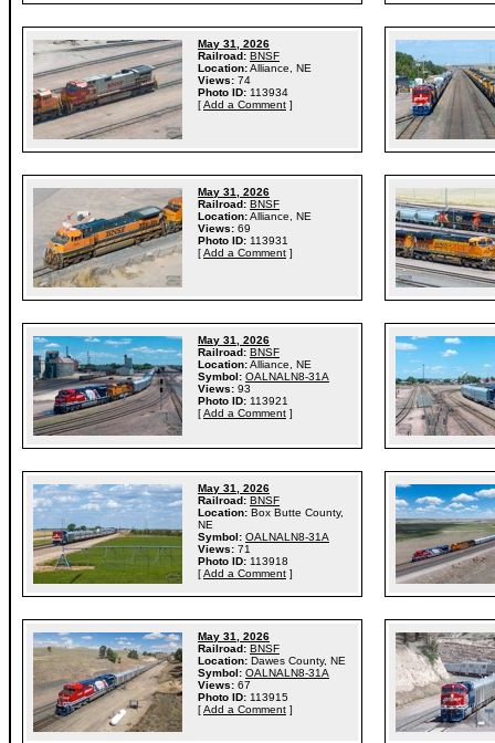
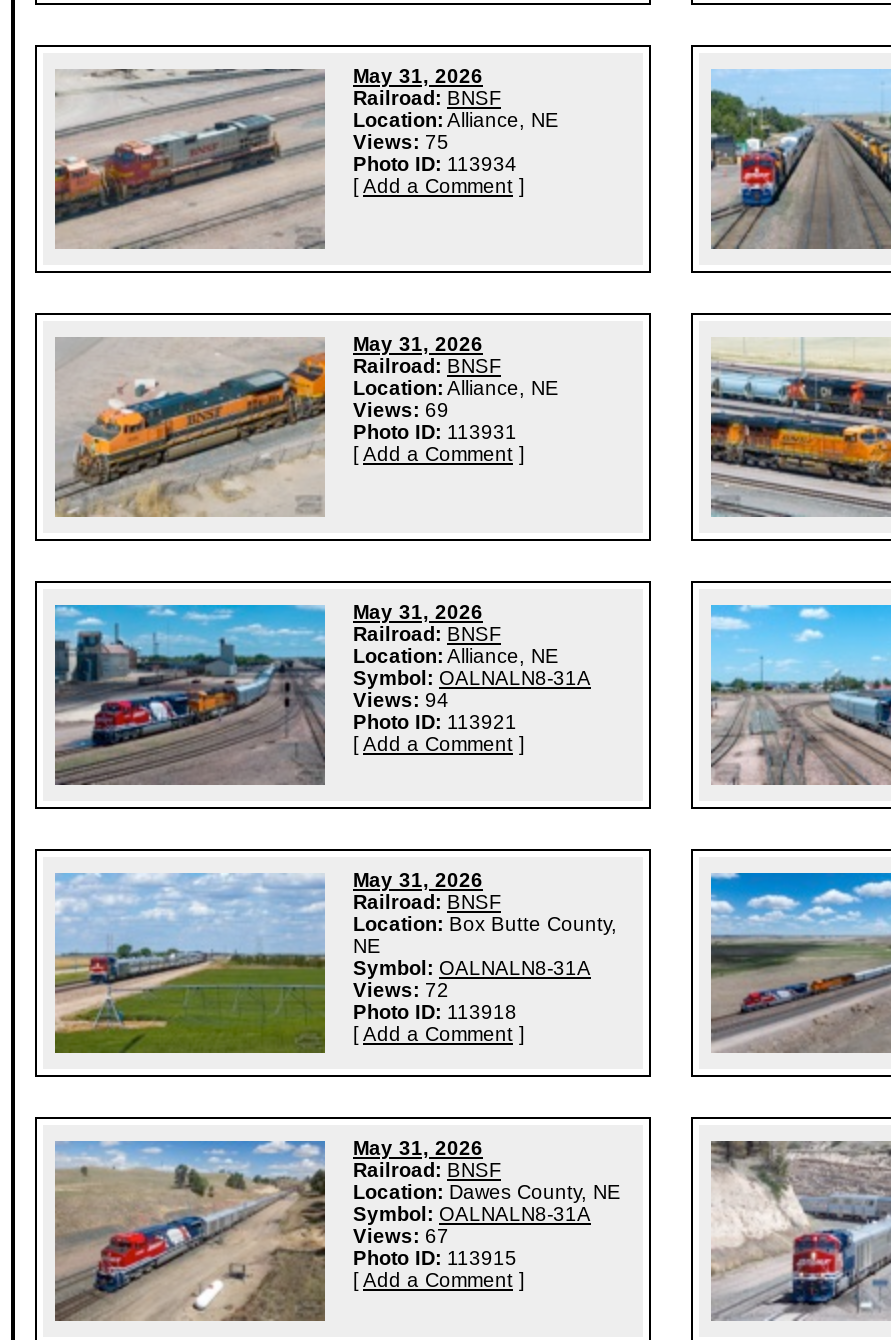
[198,74,251,86] Views: 74 -> [353,131,449,153] Views: 75
[198,383,251,395] Views: 93 -> [353,689,449,711] Views: 94
[198,543,251,555] Views: 71 -> [353,979,449,1001] Views: 72

